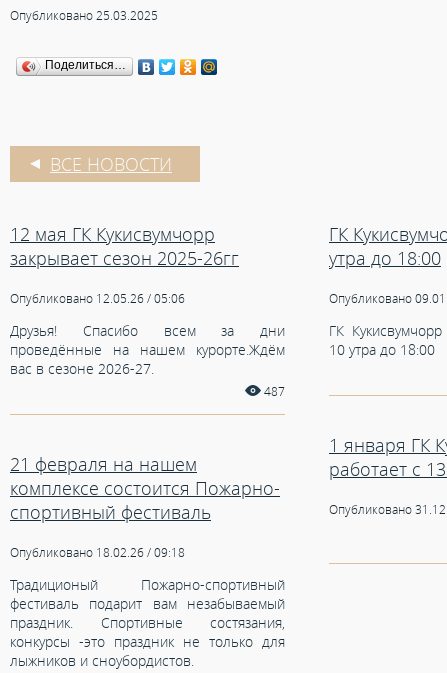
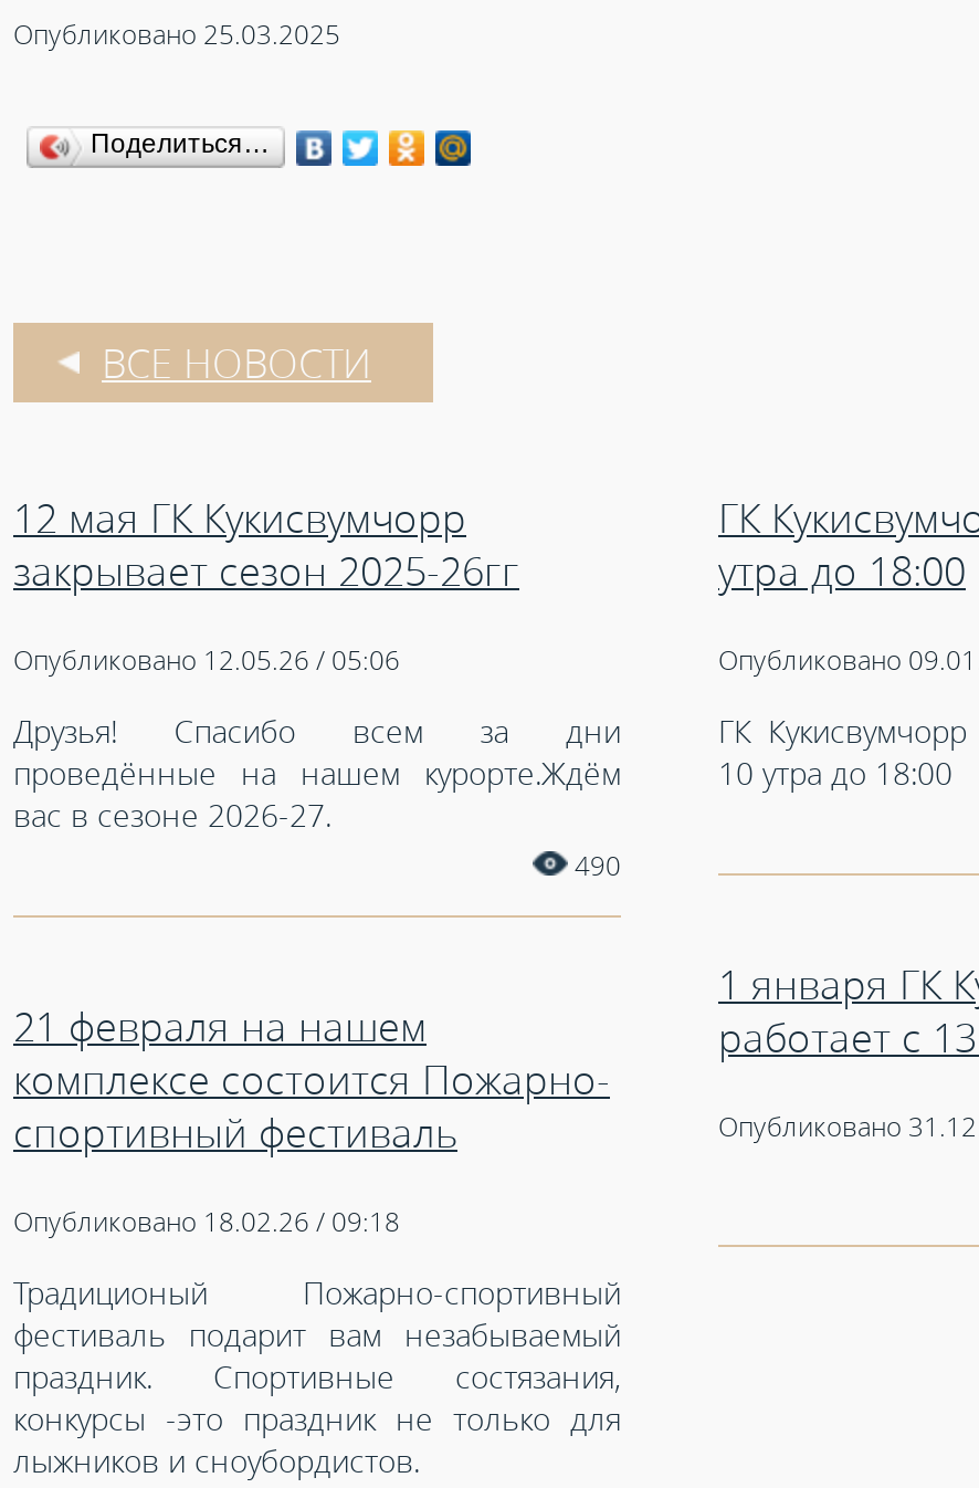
[261,383,285,399] 487 -> [568,847,621,882] 490

